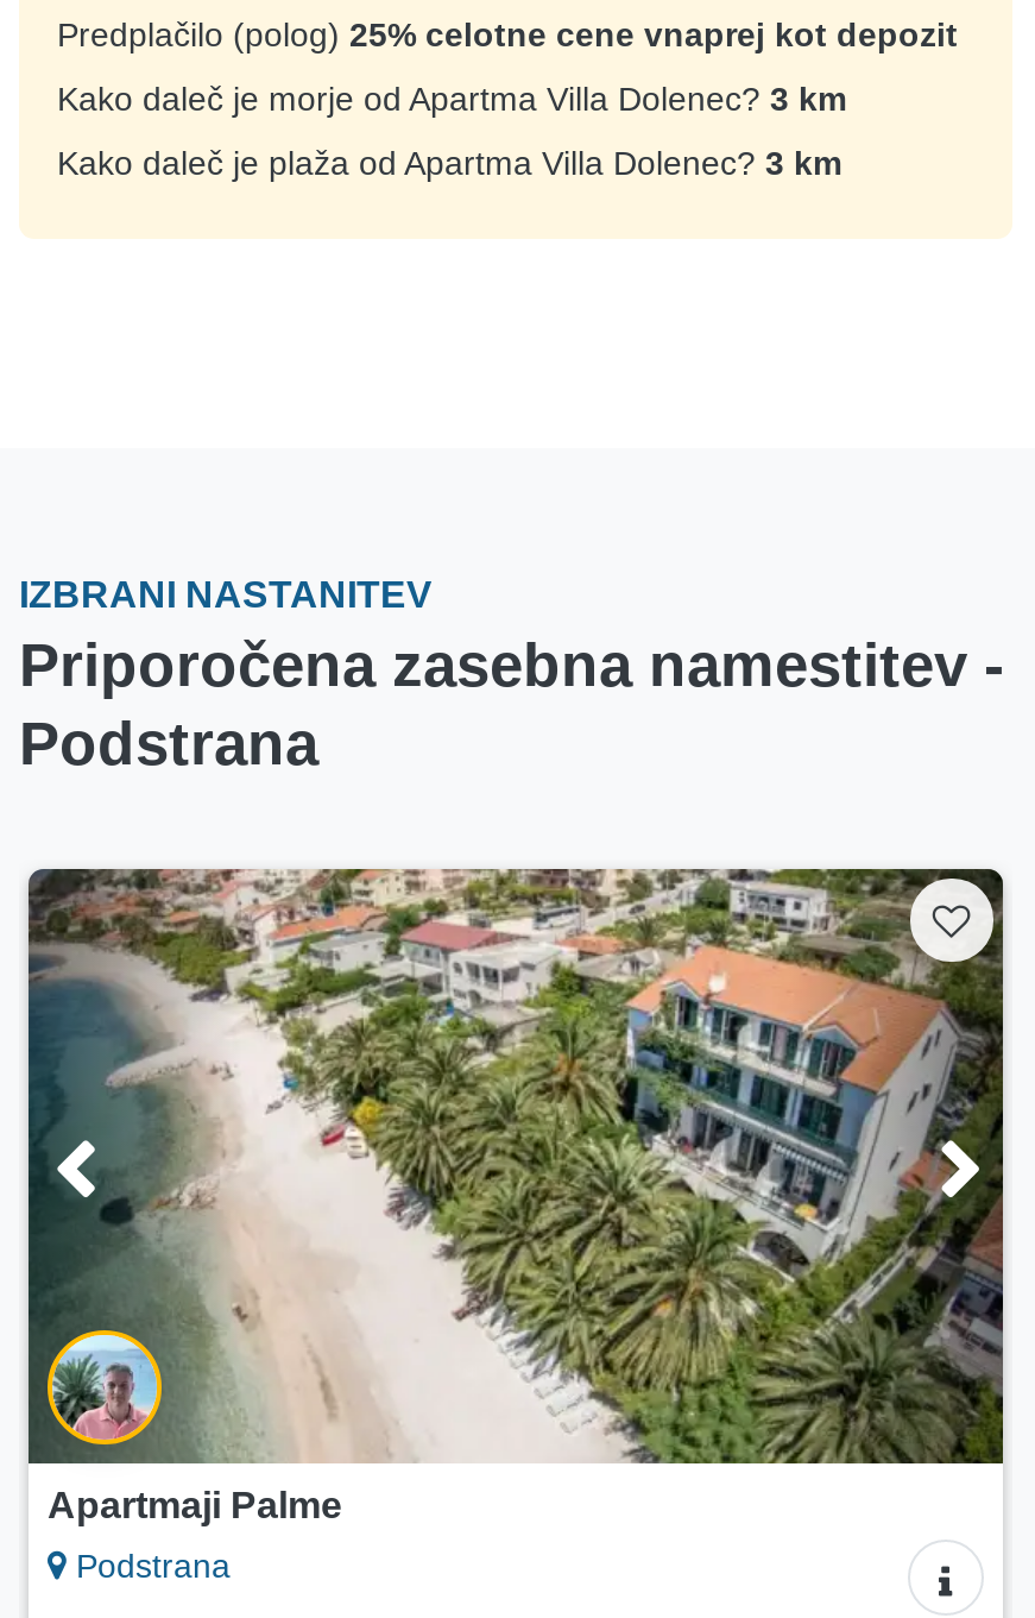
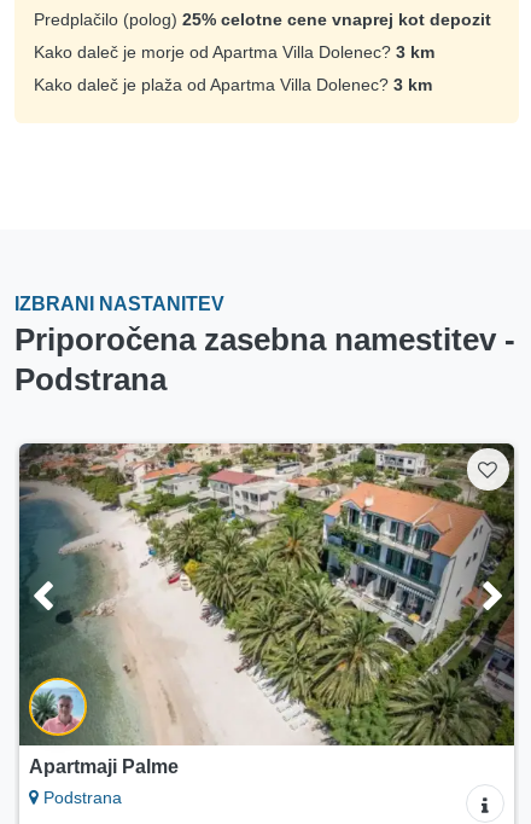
[48,1484,292,1524] Apartmaji Mia -> [29,756,179,776] Apartmaji Palme

